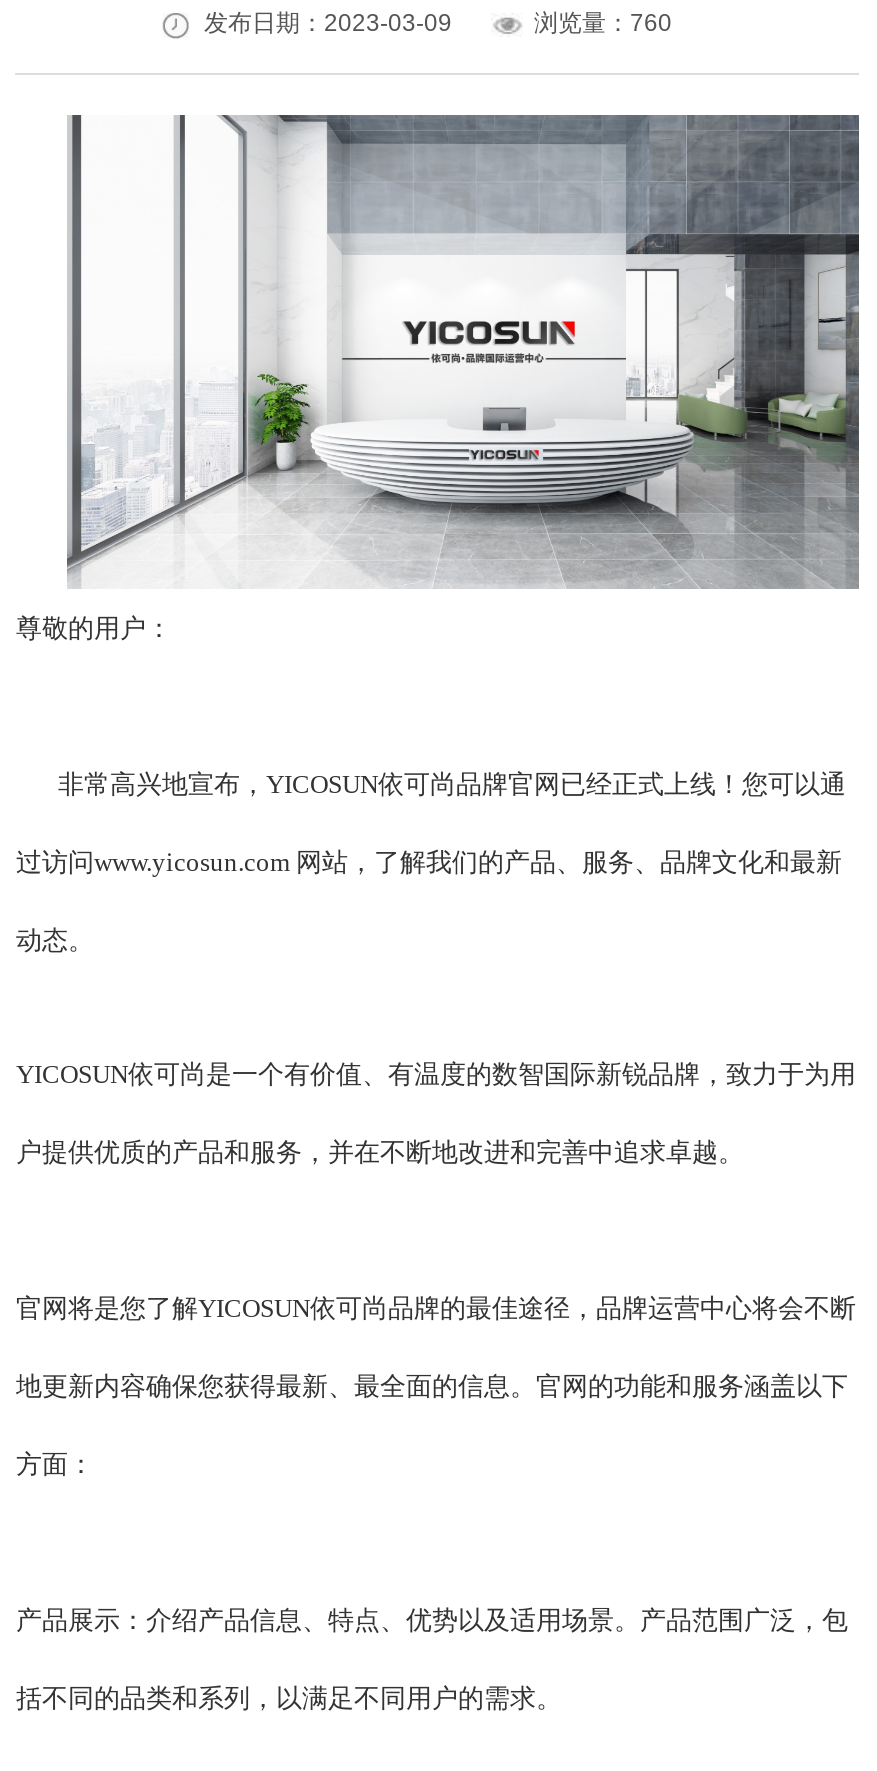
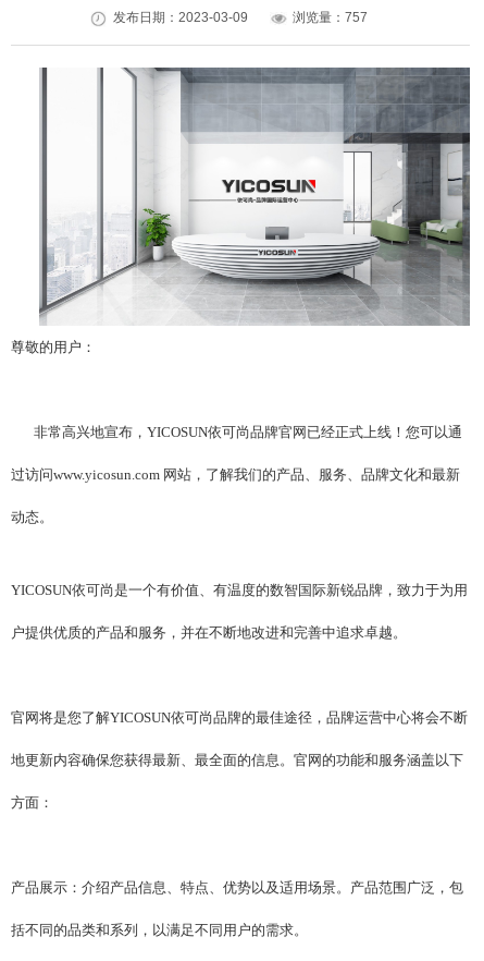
[534,9,672,37] 浏览量：760 -> [293,10,368,25] 浏览量：757

